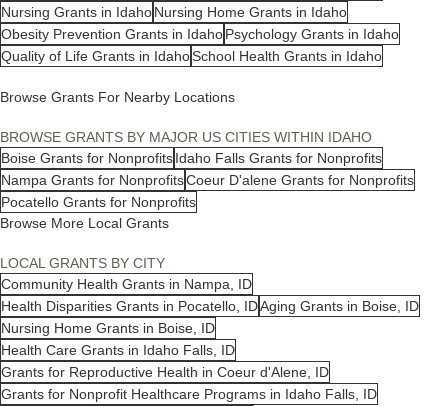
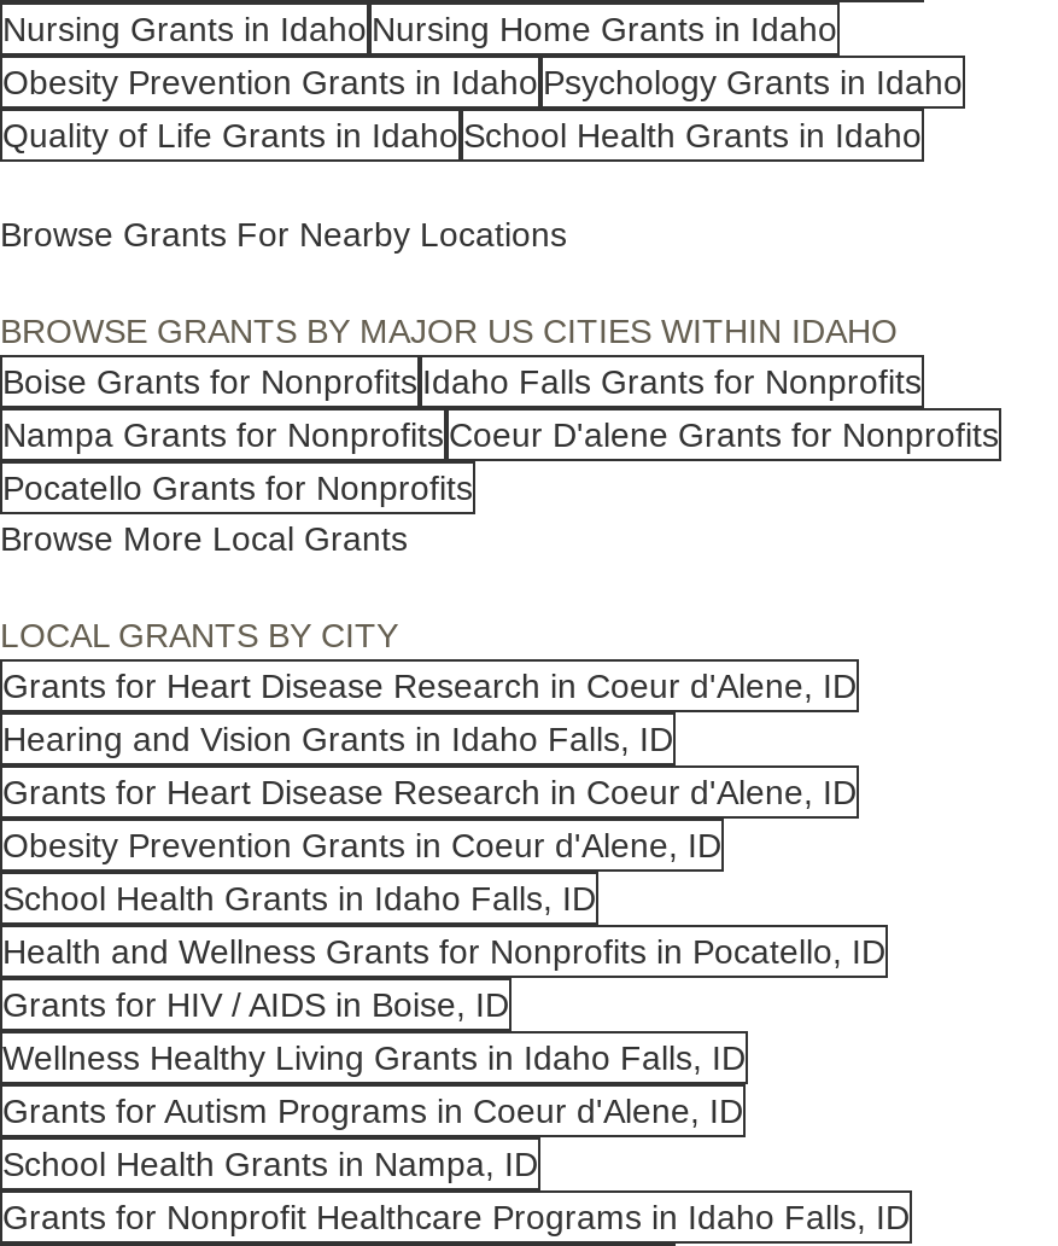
[1,276,419,380] Community Health Grants in Nampa, ID | Health Disparities Grants in Pocatello, ID Aging Grants in Boise, ID | Nursing Home Grants in Boise, ID | Health Care Grants in Idaho Falls, ID | Grants for Reproductive Health in Coeur d'Alene, ID -> [2,666,885,1183] Grants for Heart Disease Research in Coeur d'Alene, ID | Hearing and Vision Grants in Idaho Falls, ID | Grants for Heart Disease Research in Coeur d'Alene, ID | Obesity Prevention Grants in Coeur d'Alene, ID | School Health Grants in Idaho Falls, ID | Health and Wellness Grants for Nonprofits in Pocatello, ID | Grants for HIV / AIDS in Boise, ID | Wellness Healthy Living Grants in Idaho Falls, ID | Grants for Autism Programs in Coeur d'Alene, ID | School Health Grants in Nampa, ID

